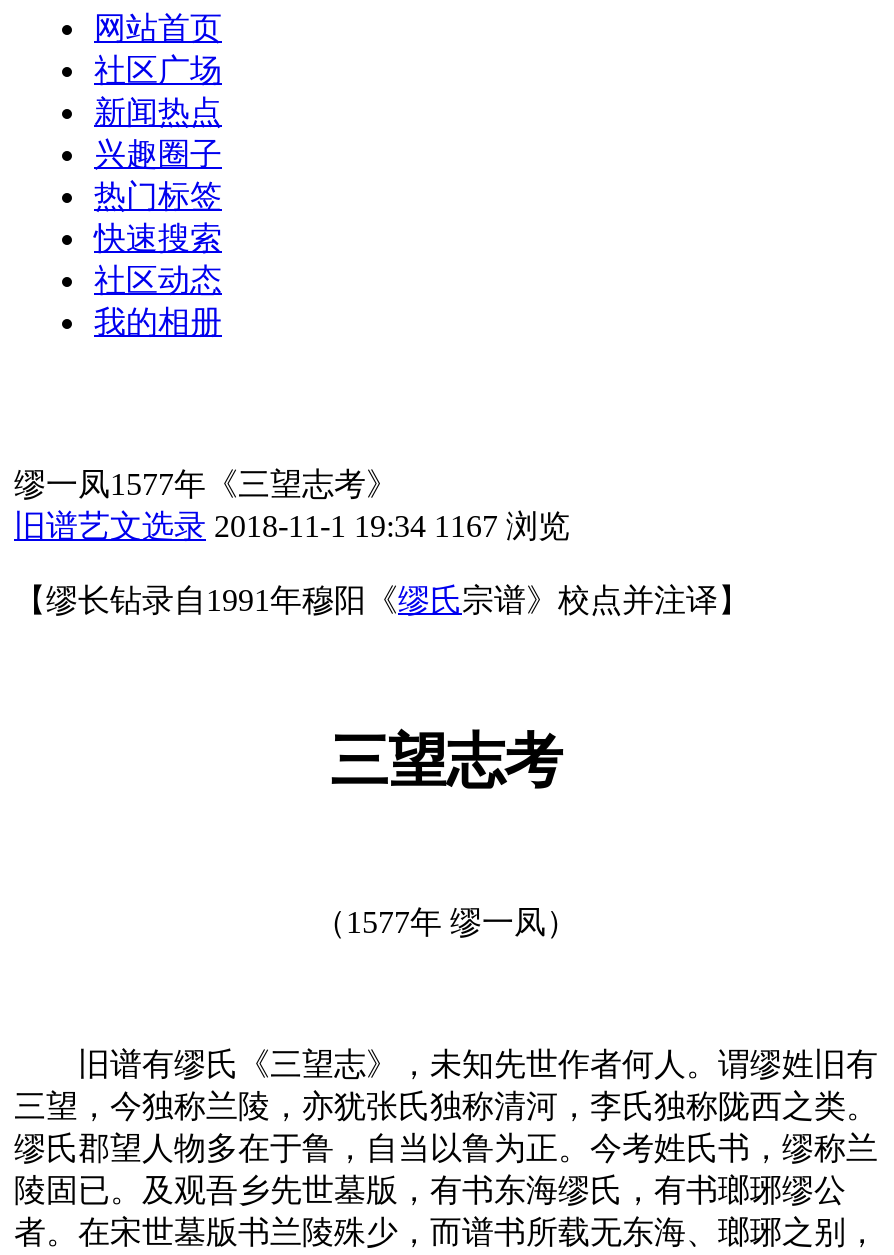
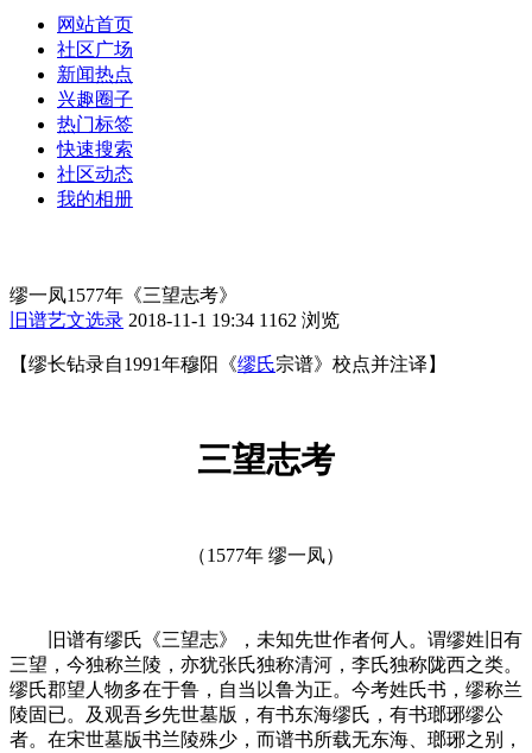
[14,509,570,543] 旧谱艺文选录 2018-11-1 19:34 1167 浏览 -> [9,310,340,330] 旧谱艺文选录 2018-11-1 19:34 1162 浏览

